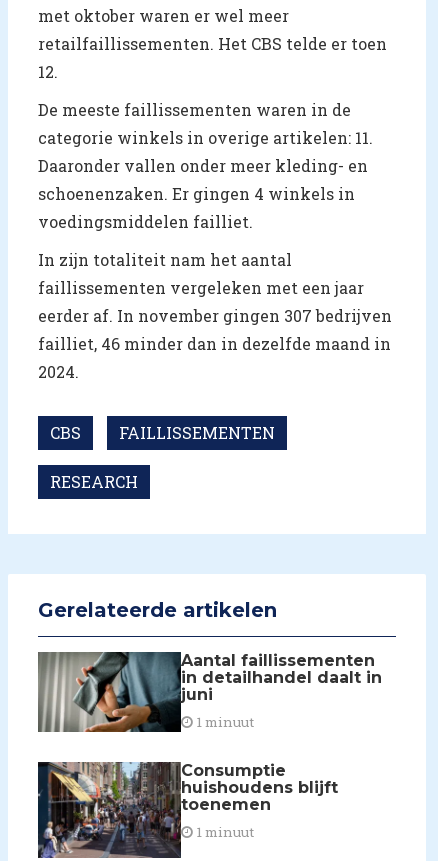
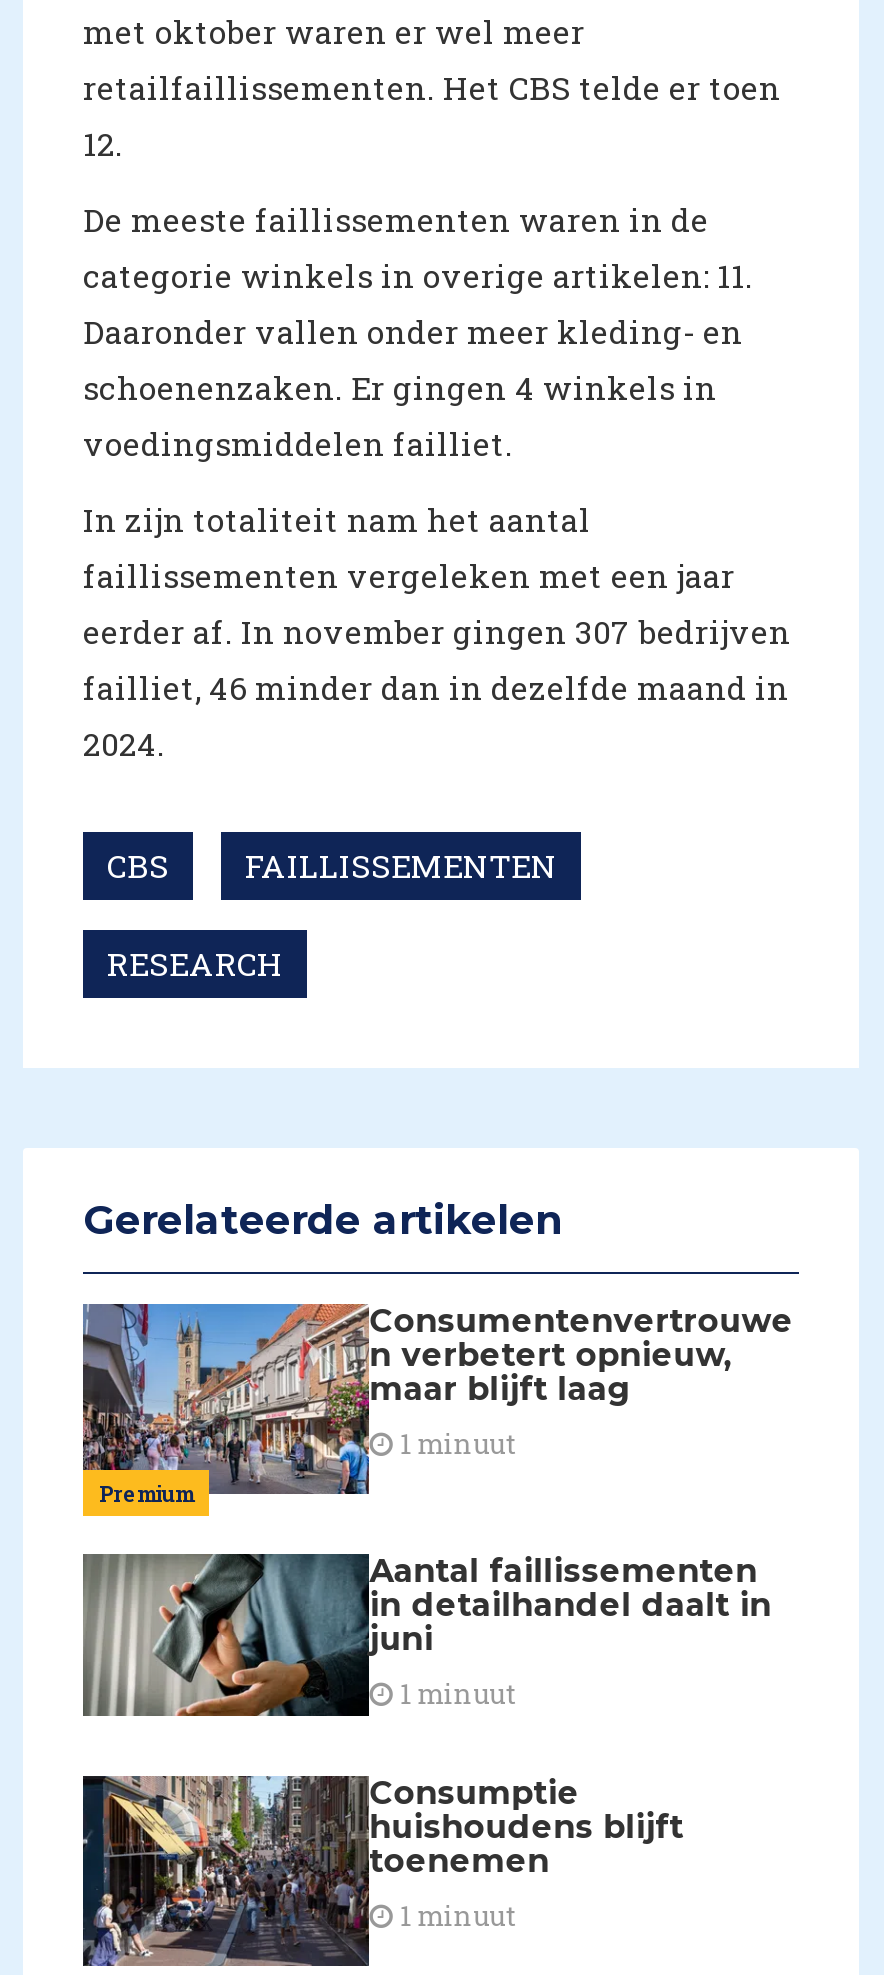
none -> [83,1302,371,1508] [image] | Premium
none -> [369,1301,793,1461] Consumentenvertrouwe | n verbetert opnieuw, | maar blijft laag | 1 minuut

